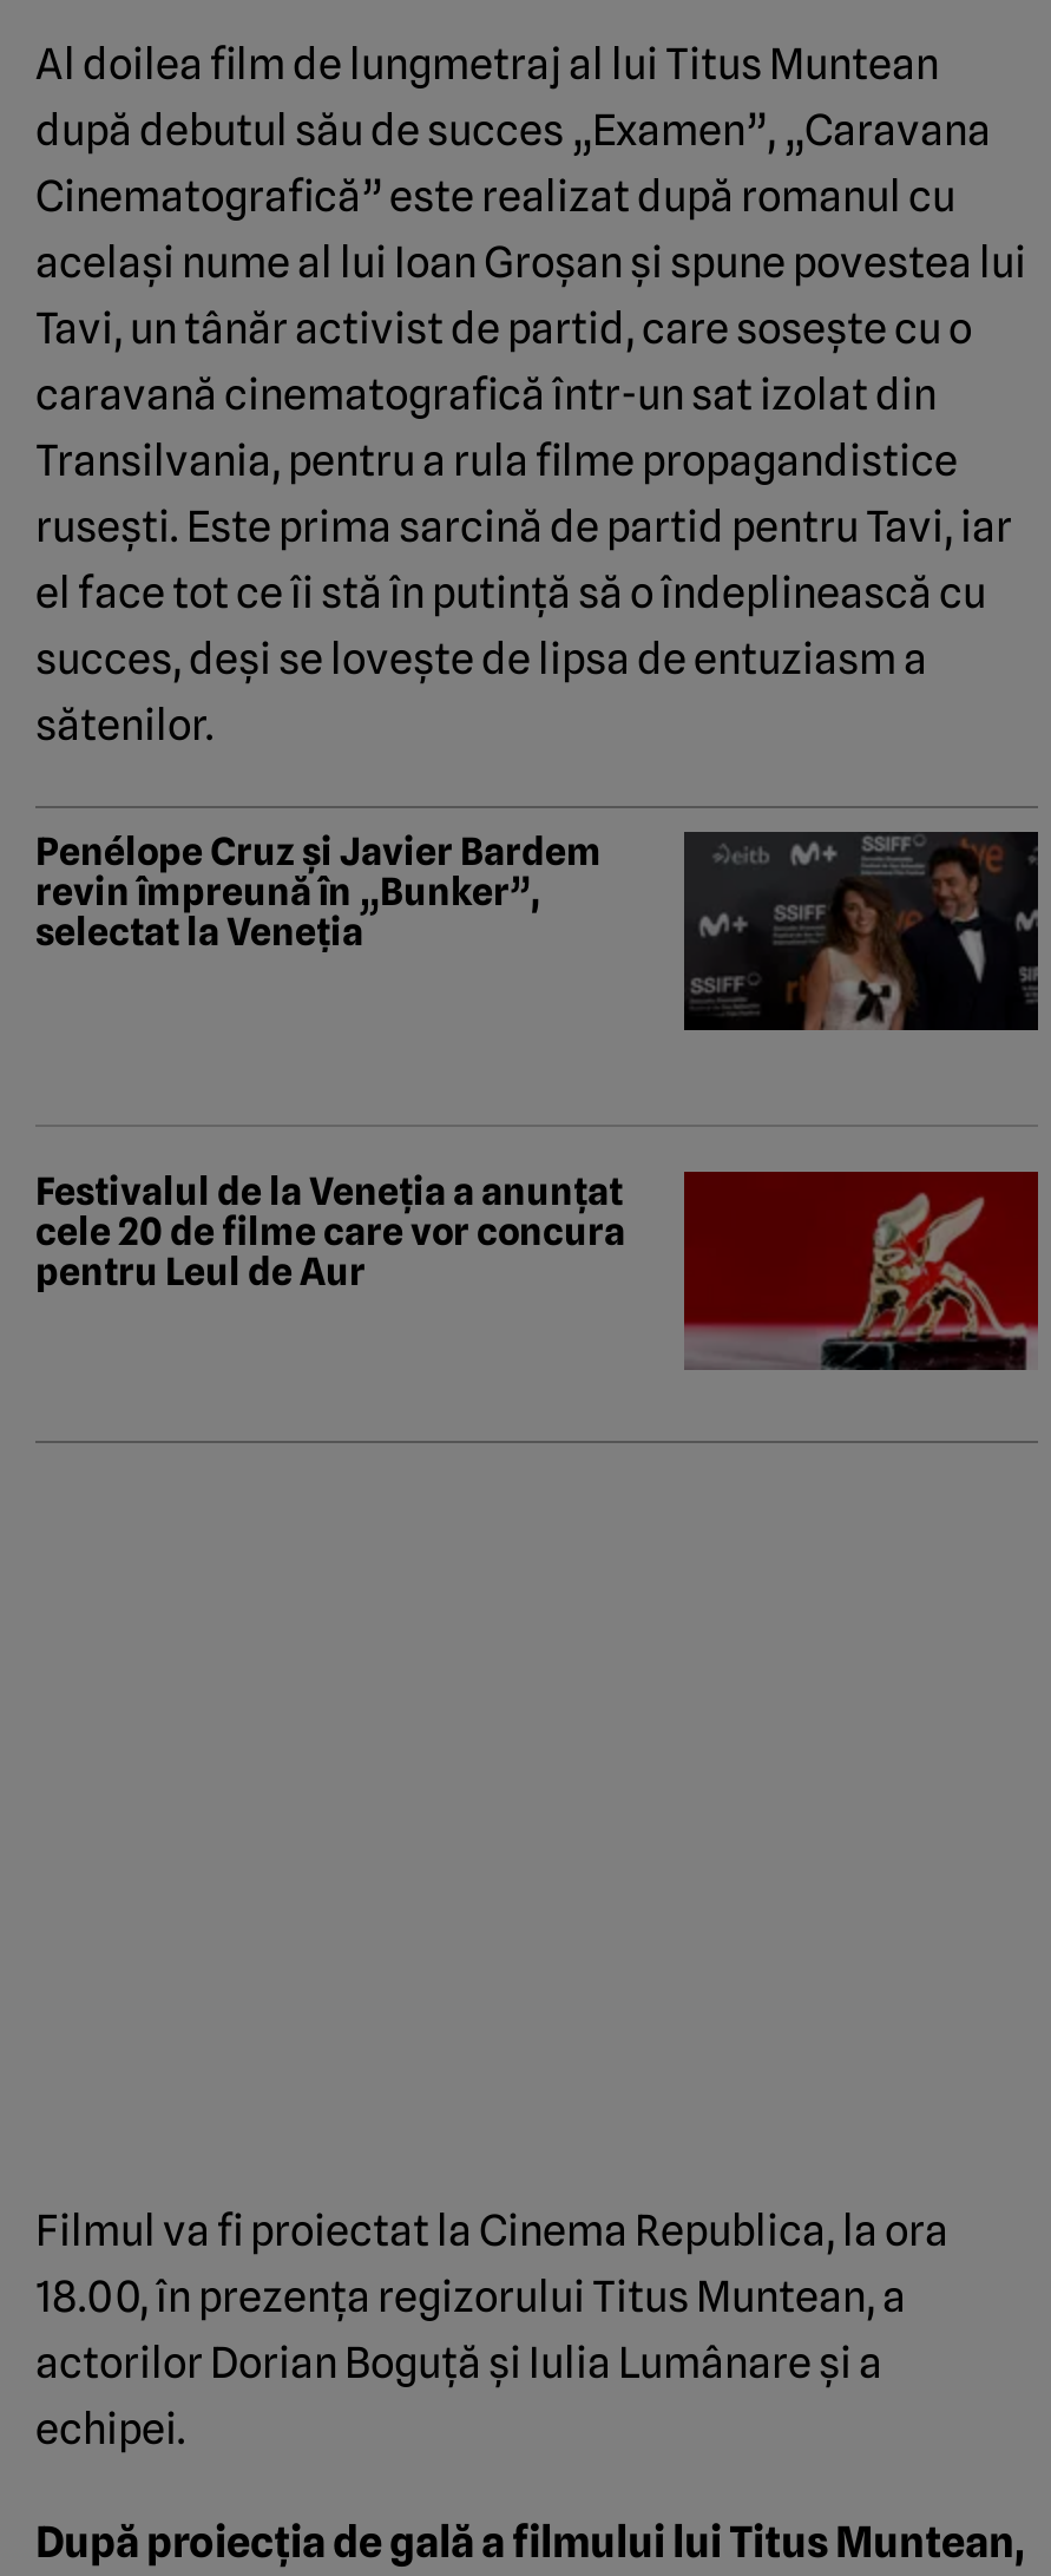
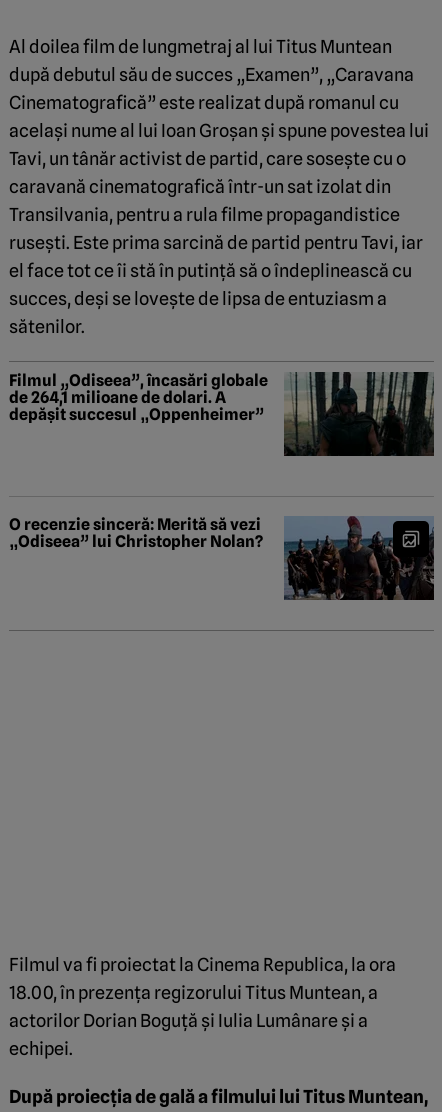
[35,829,1040,1033] [image] | Penélope Cruz și Javier Bardem | revin împreună în „Bunker”, | selectat la Veneția -> [9,371,435,457] [image] | Filmul „Odiseea”, încasări globale | de 264,1 milioane de dolari. A | depășit succesul „Oppenheimer”
[35,1169,1040,1372] [image] | Festivalul de la Veneția a anunțat | cele 20 de filme care vor concura | pentru Leul de Aur -> [9,515,435,601] [image] | O recenzie sinceră: Merită să vezi | „Odiseea” lui Christopher Nolan?

